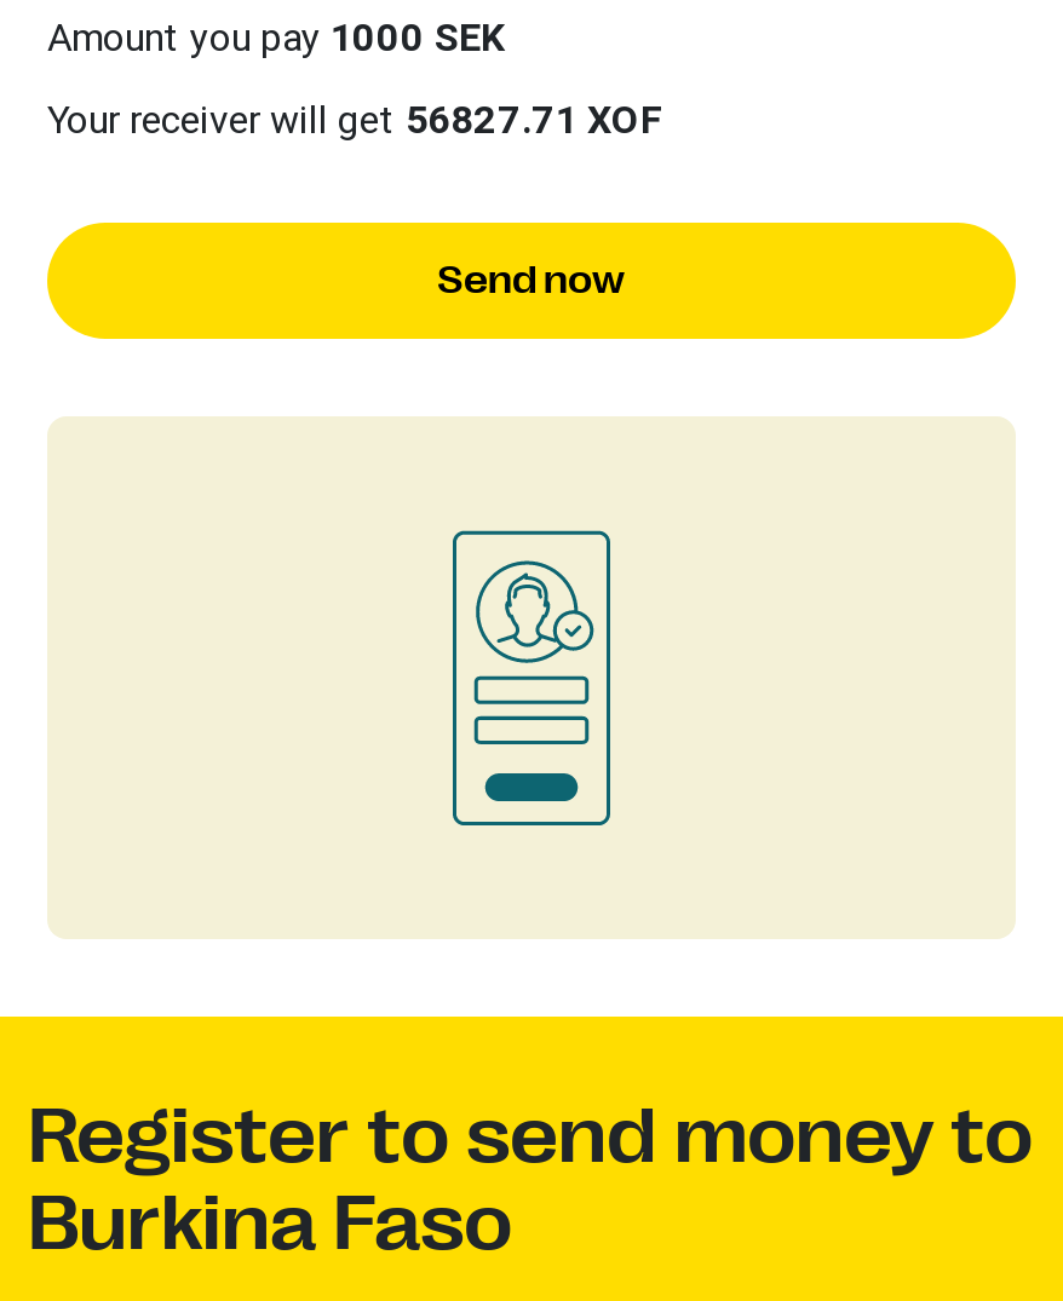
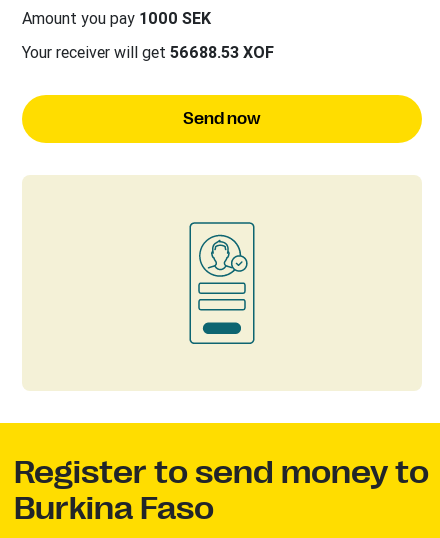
[47,93,662,142] Your receiver will get 56827.71 XOF -> [22,41,274,61] Your receiver will get 56688.53 XOF

